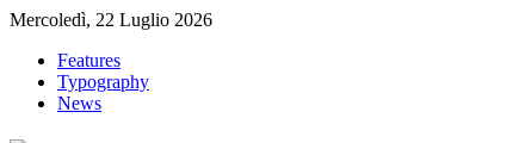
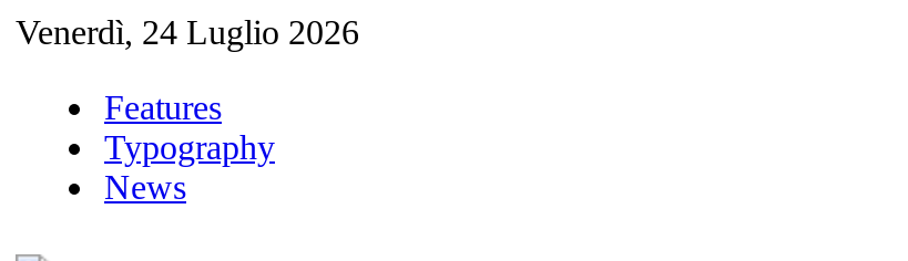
[10,10,212,30] Mercoledì, 22 Luglio 2026 -> [16,13,359,51] Venerdì, 24 Luglio 2026

